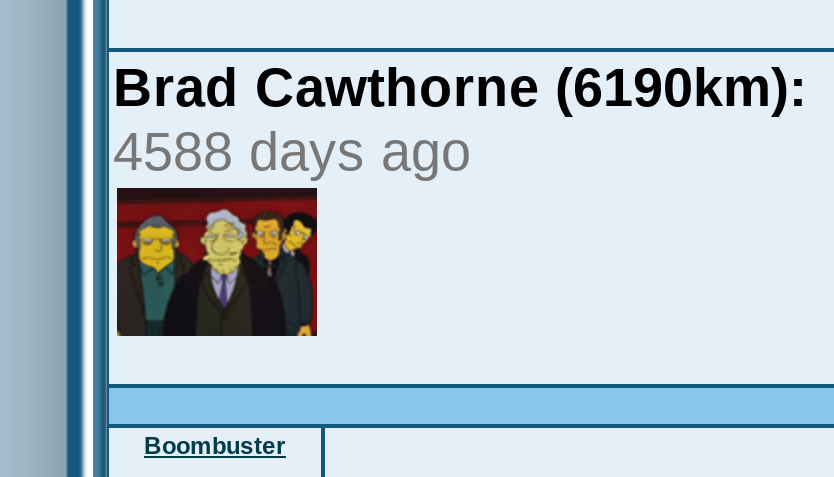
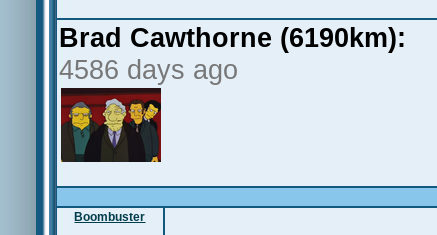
[113,120,471,182] 4588 days ago -> [59,54,238,85] 4586 days ago

